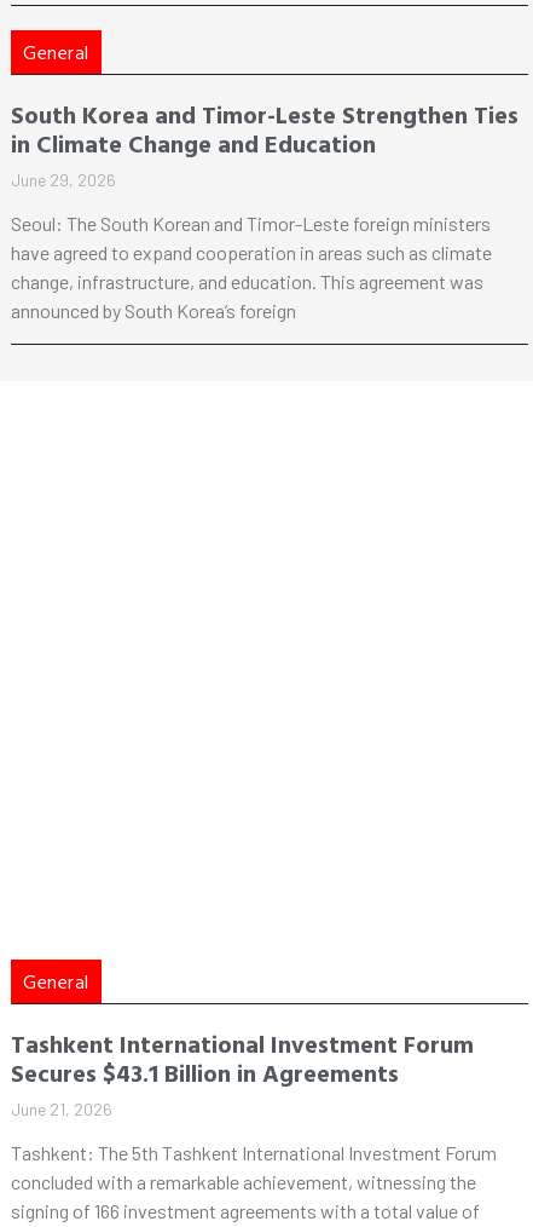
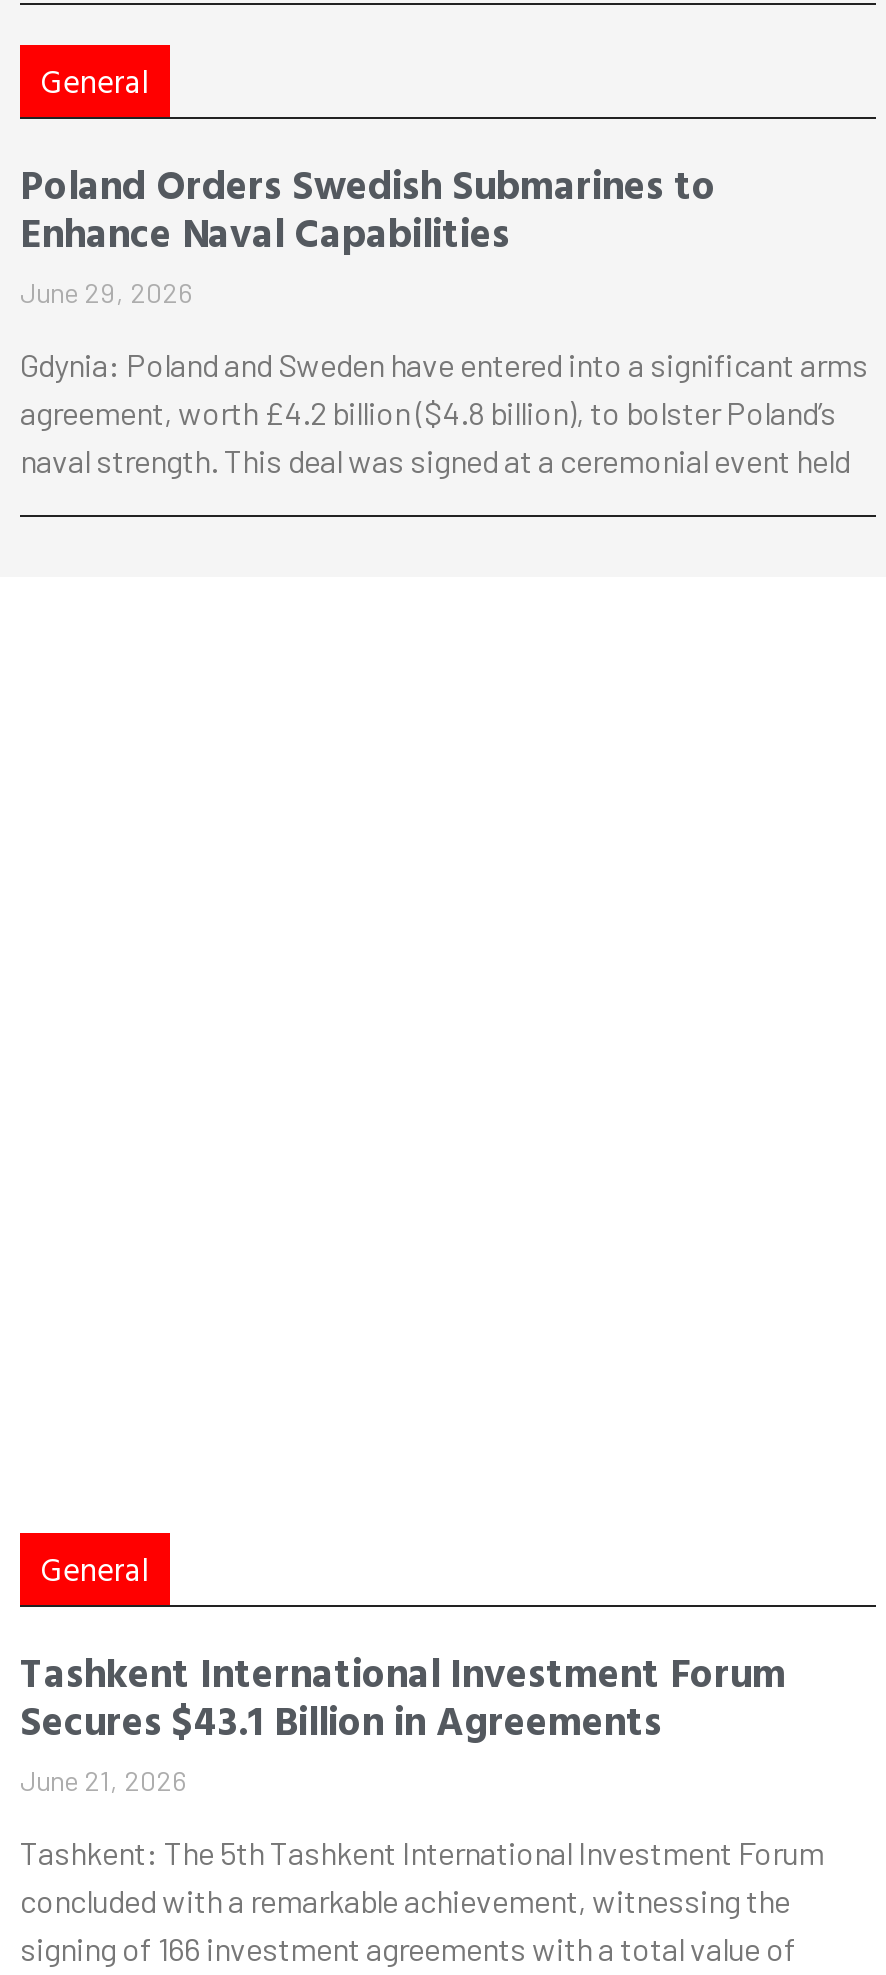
[11,96,518,161] South Korea and Timor-Leste Strengthen Ties | in Climate Change and Education -> [20,154,716,262] Poland Orders Swedish Submarines to | Enhance Naval Capabilities
[11,212,492,322] Seoul: The South Korean and Timor-Leste foreign ministers | have agreed to expand cooperation in areas such as climate | change, infrastructure, and education. This agreement was | announced by South Korea’s foreign -> [20,346,868,480] Gdynia: Poland and Sweden have entered into a significant arms | agreement, worth £4.2 billion ($4.8 billion), to bolster Poland’s | naval strength. This deal was signed at a ceremonial event held

